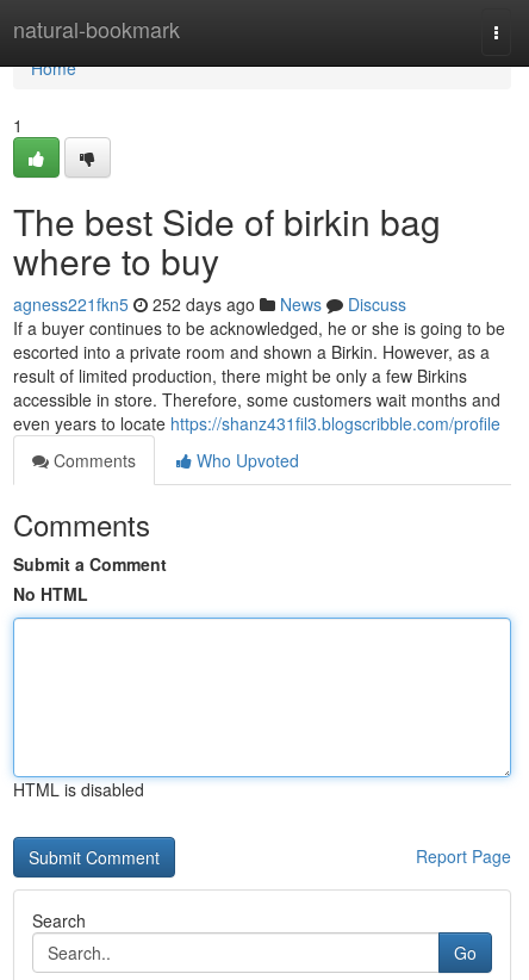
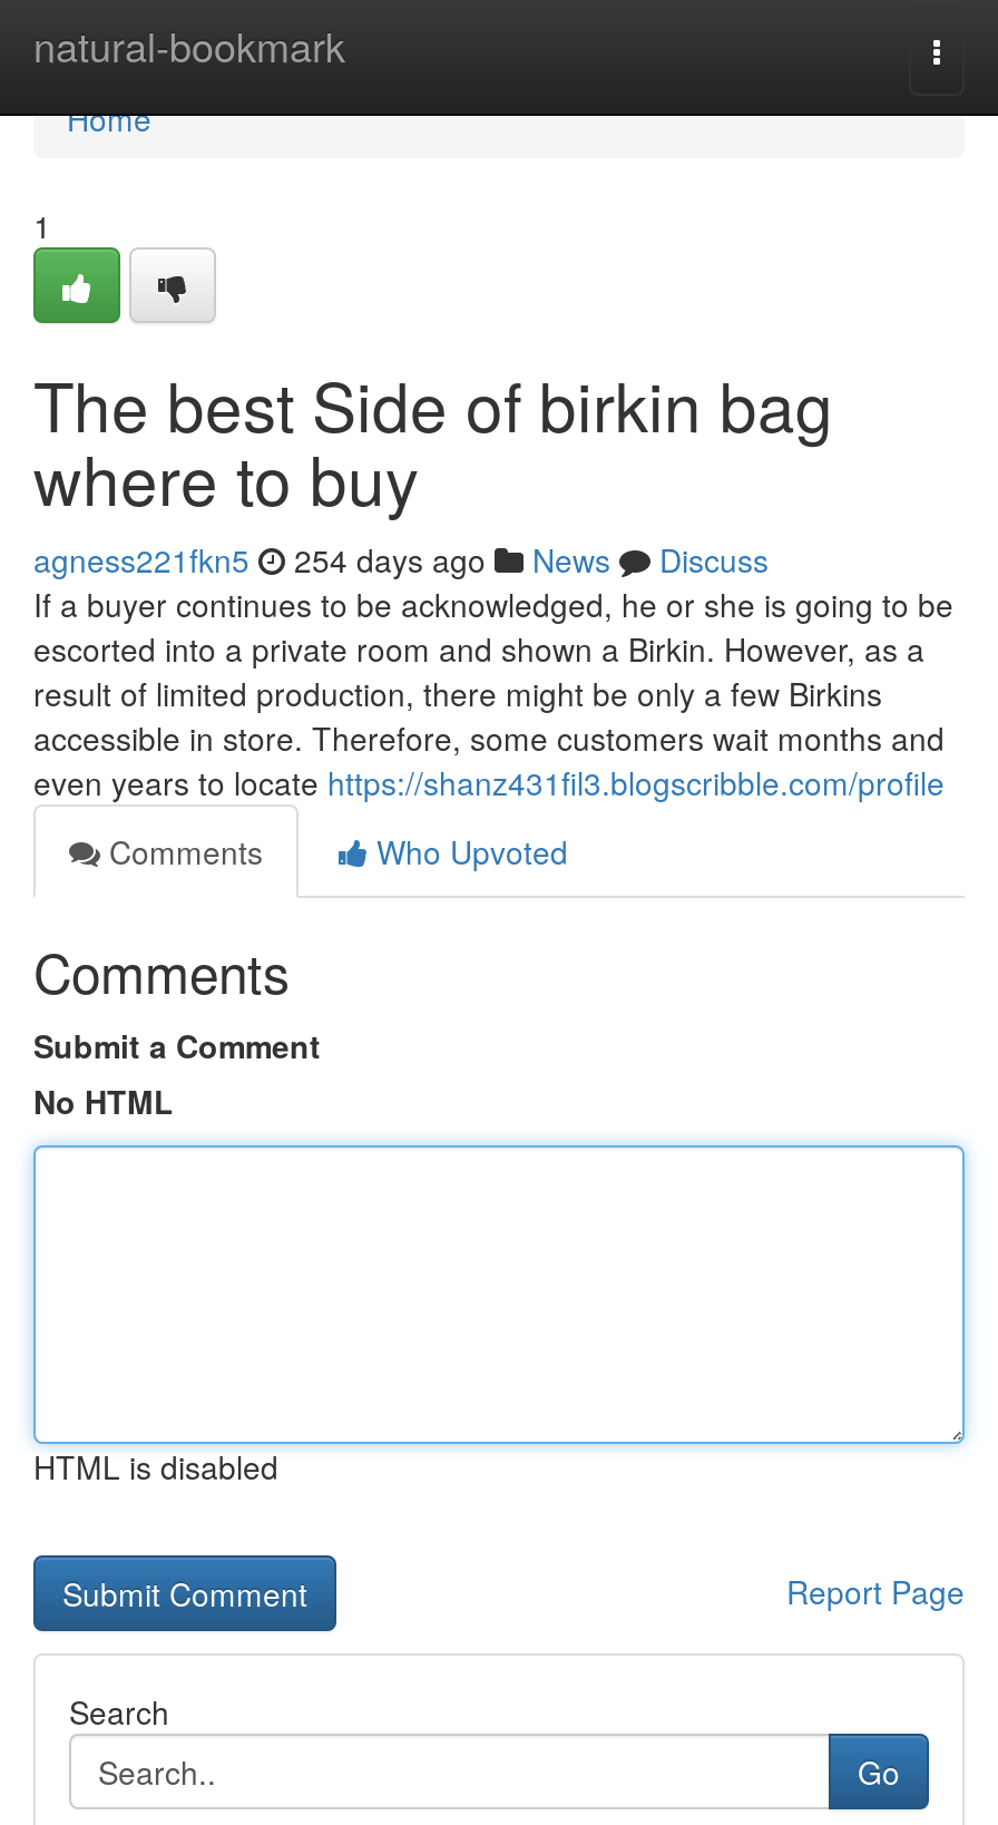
[13,292,406,316] agness221fkn5 252 days ago News Discuss -> [33,537,769,582] agness221fkn5 254 days ago News Discuss

